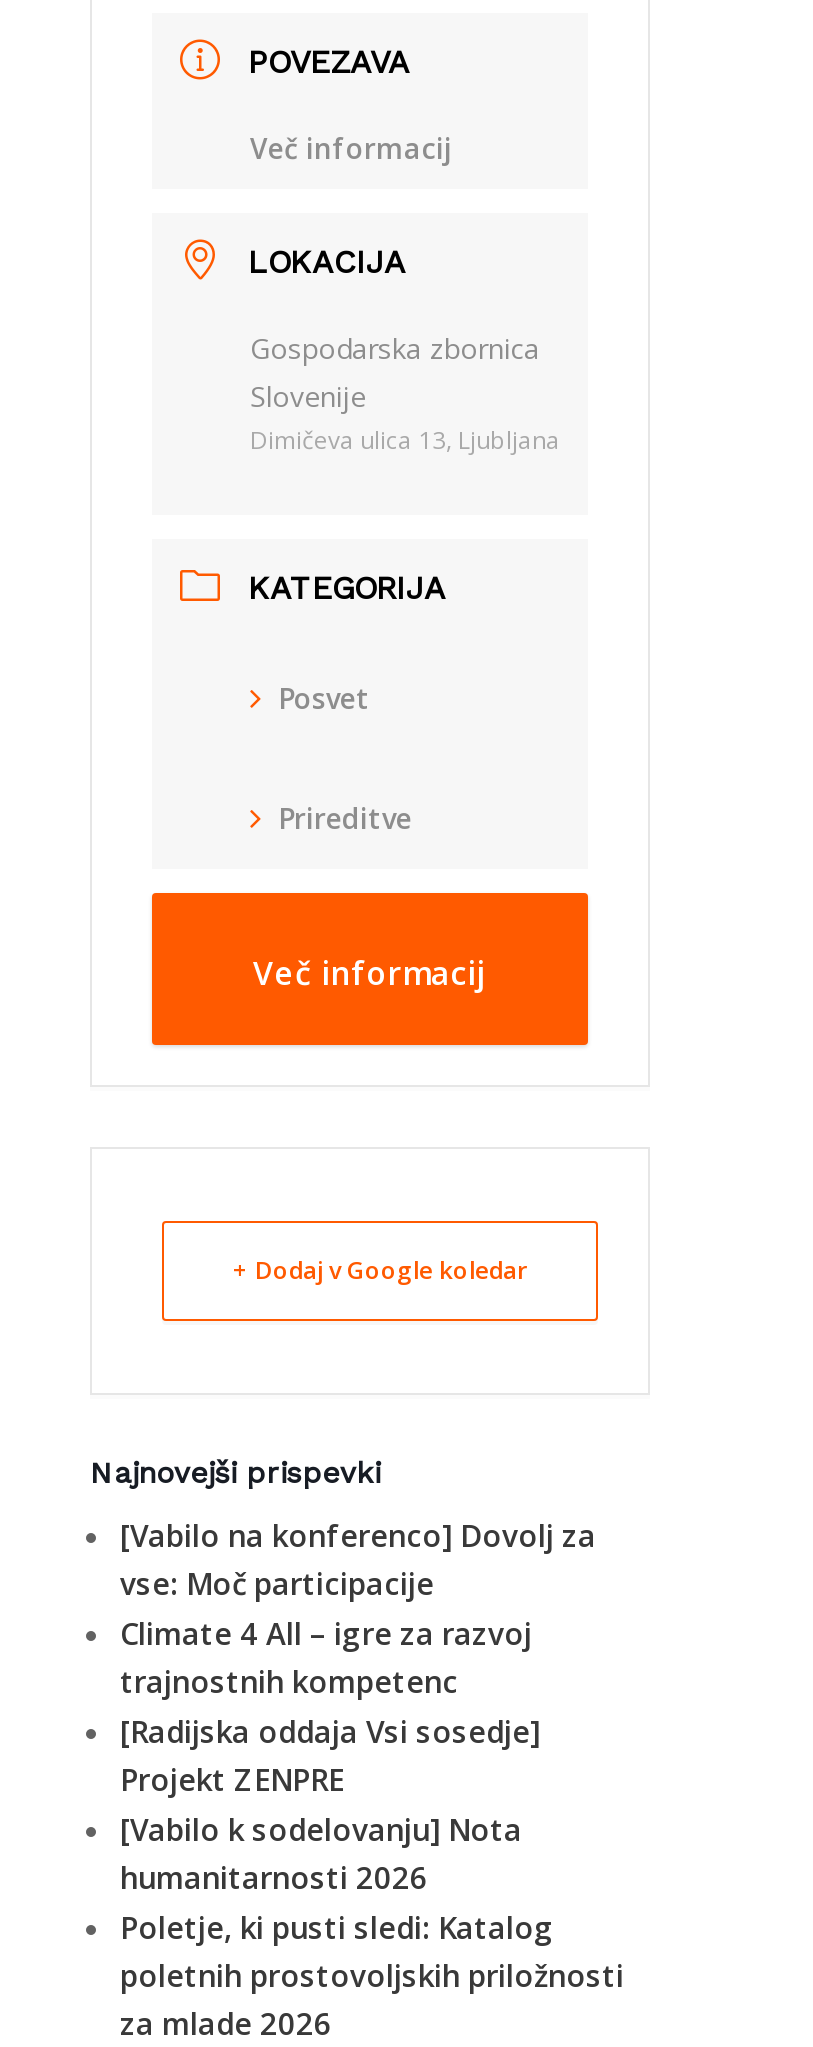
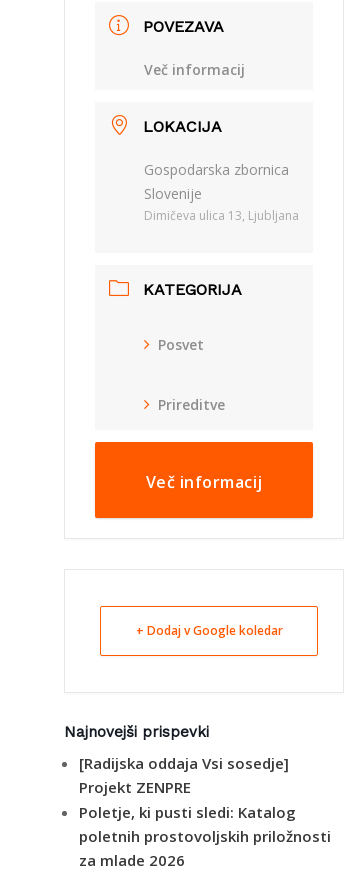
[120,1515,596,1701] [Vabilo na konferenco] Dovolj za | vse: Moč participacije | Climate 4 All – igre za razvoj | trajnostnih kompetenc -> none
[120,1809,522,1897] [Vabilo k sodelovanju] Nota | humanitarnosti 2026 -> none

